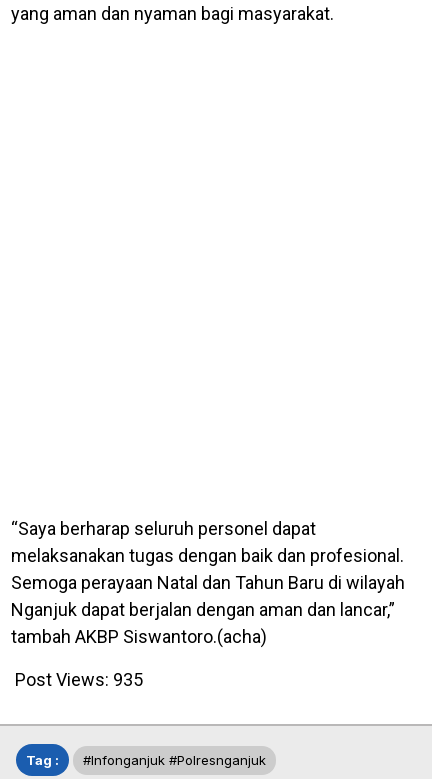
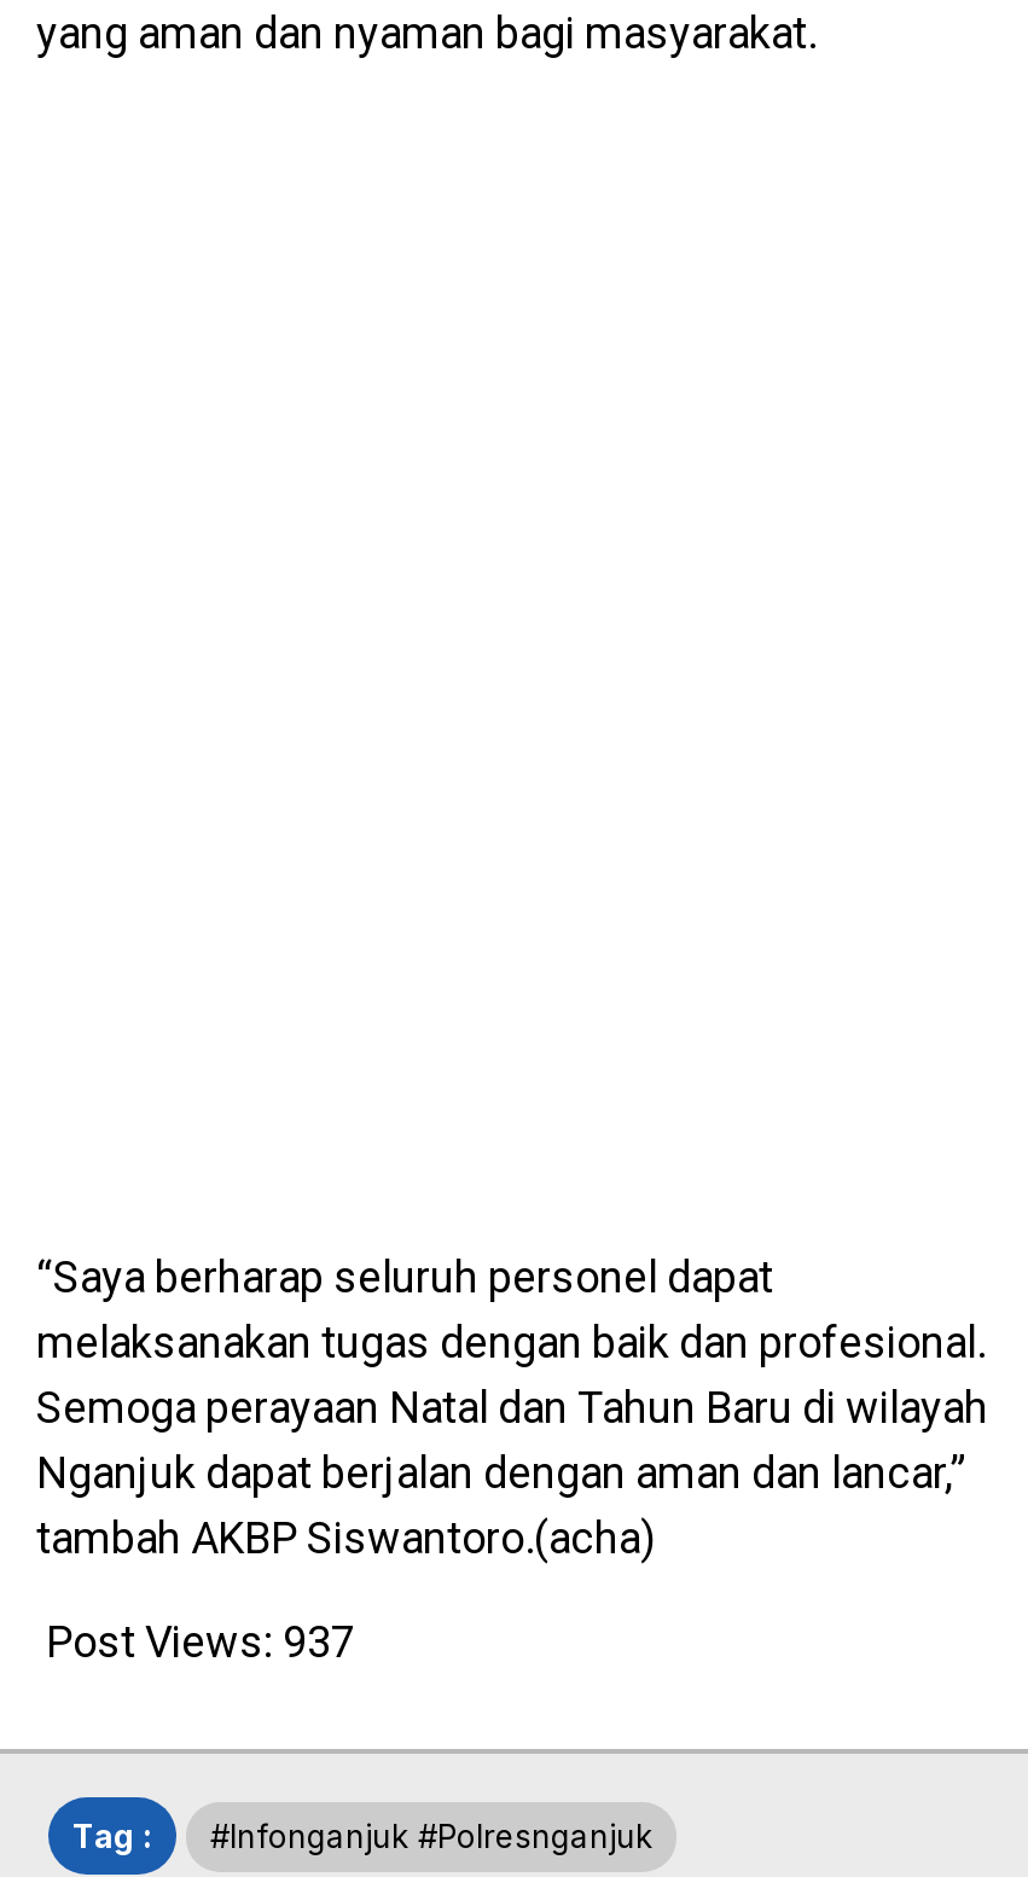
[15,669,143,690] Post Views: 935 -> [46,1617,355,1668] Post Views: 937

